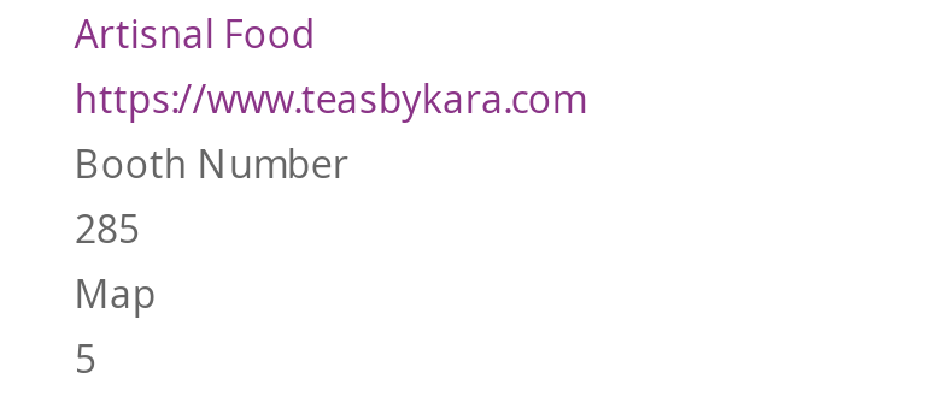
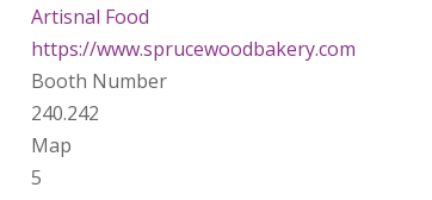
[74,72,586,125] https://www.teasbykara.com -> [31,35,355,62] https://www.sprucewoodbakery.com
[74,202,139,255] 285 -> [31,100,99,126] 240.242

